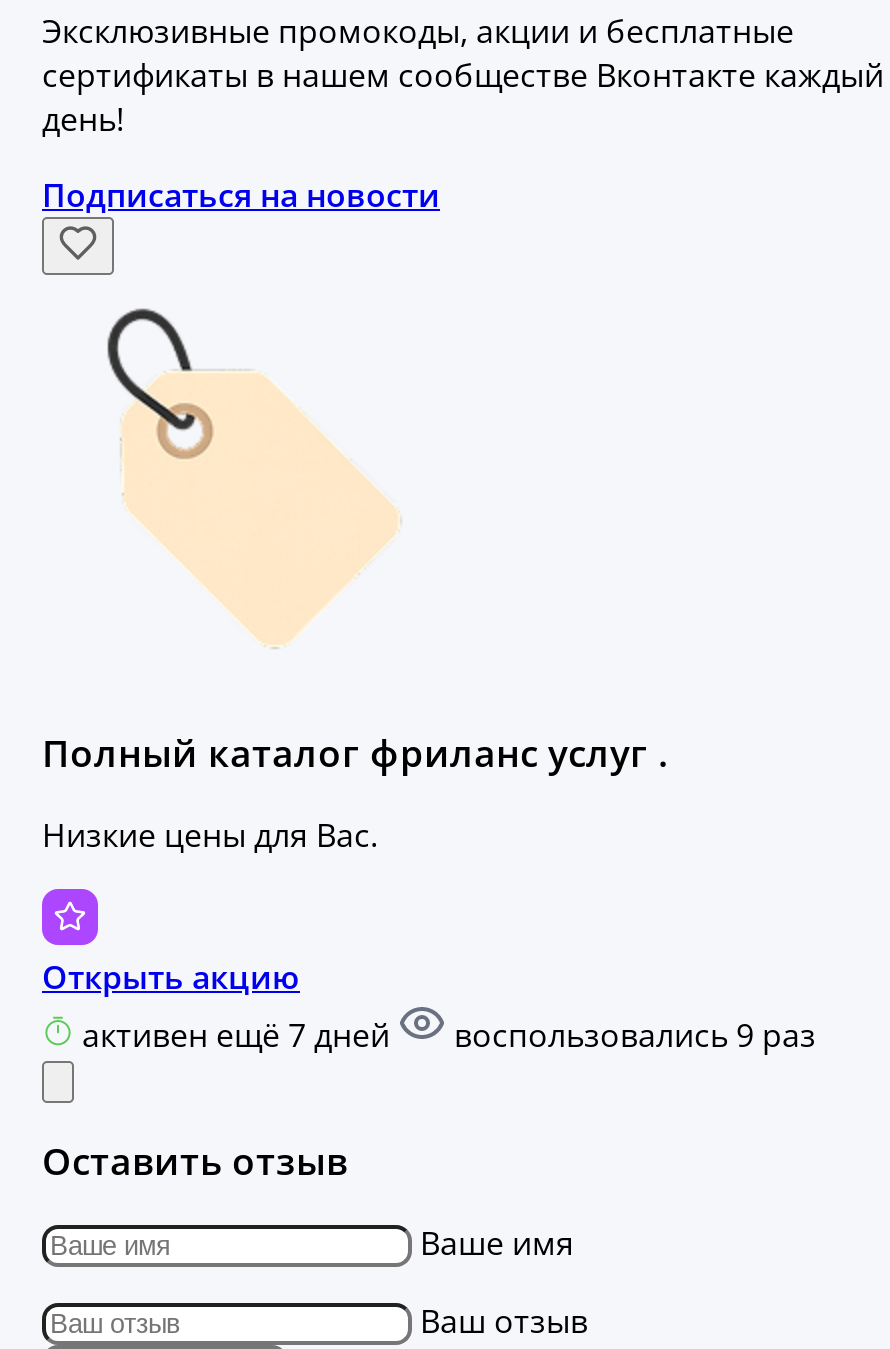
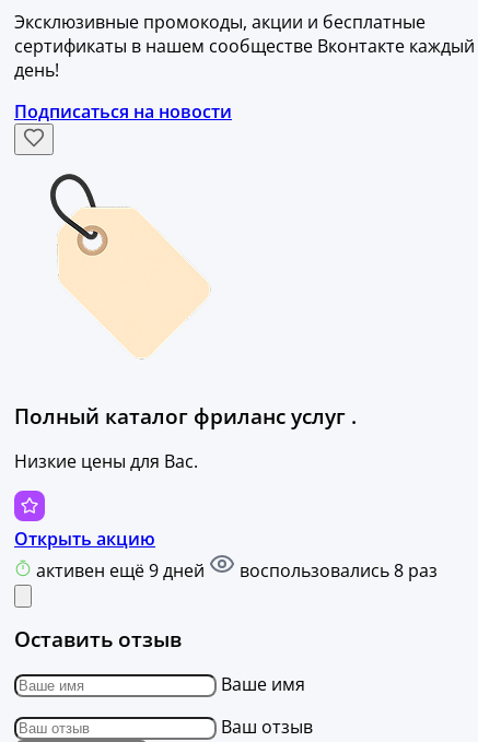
[82,1012,398,1056] активен ещё 7 дней -> [36,558,209,582] активен ещё 9 дней
[446,1012,816,1056] воспользовались 9 раз -> [235,558,438,582] воспользовались 8 раз

